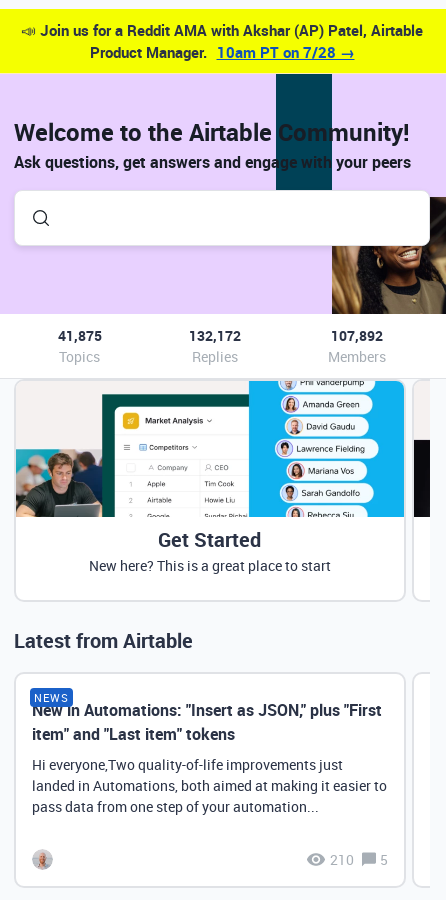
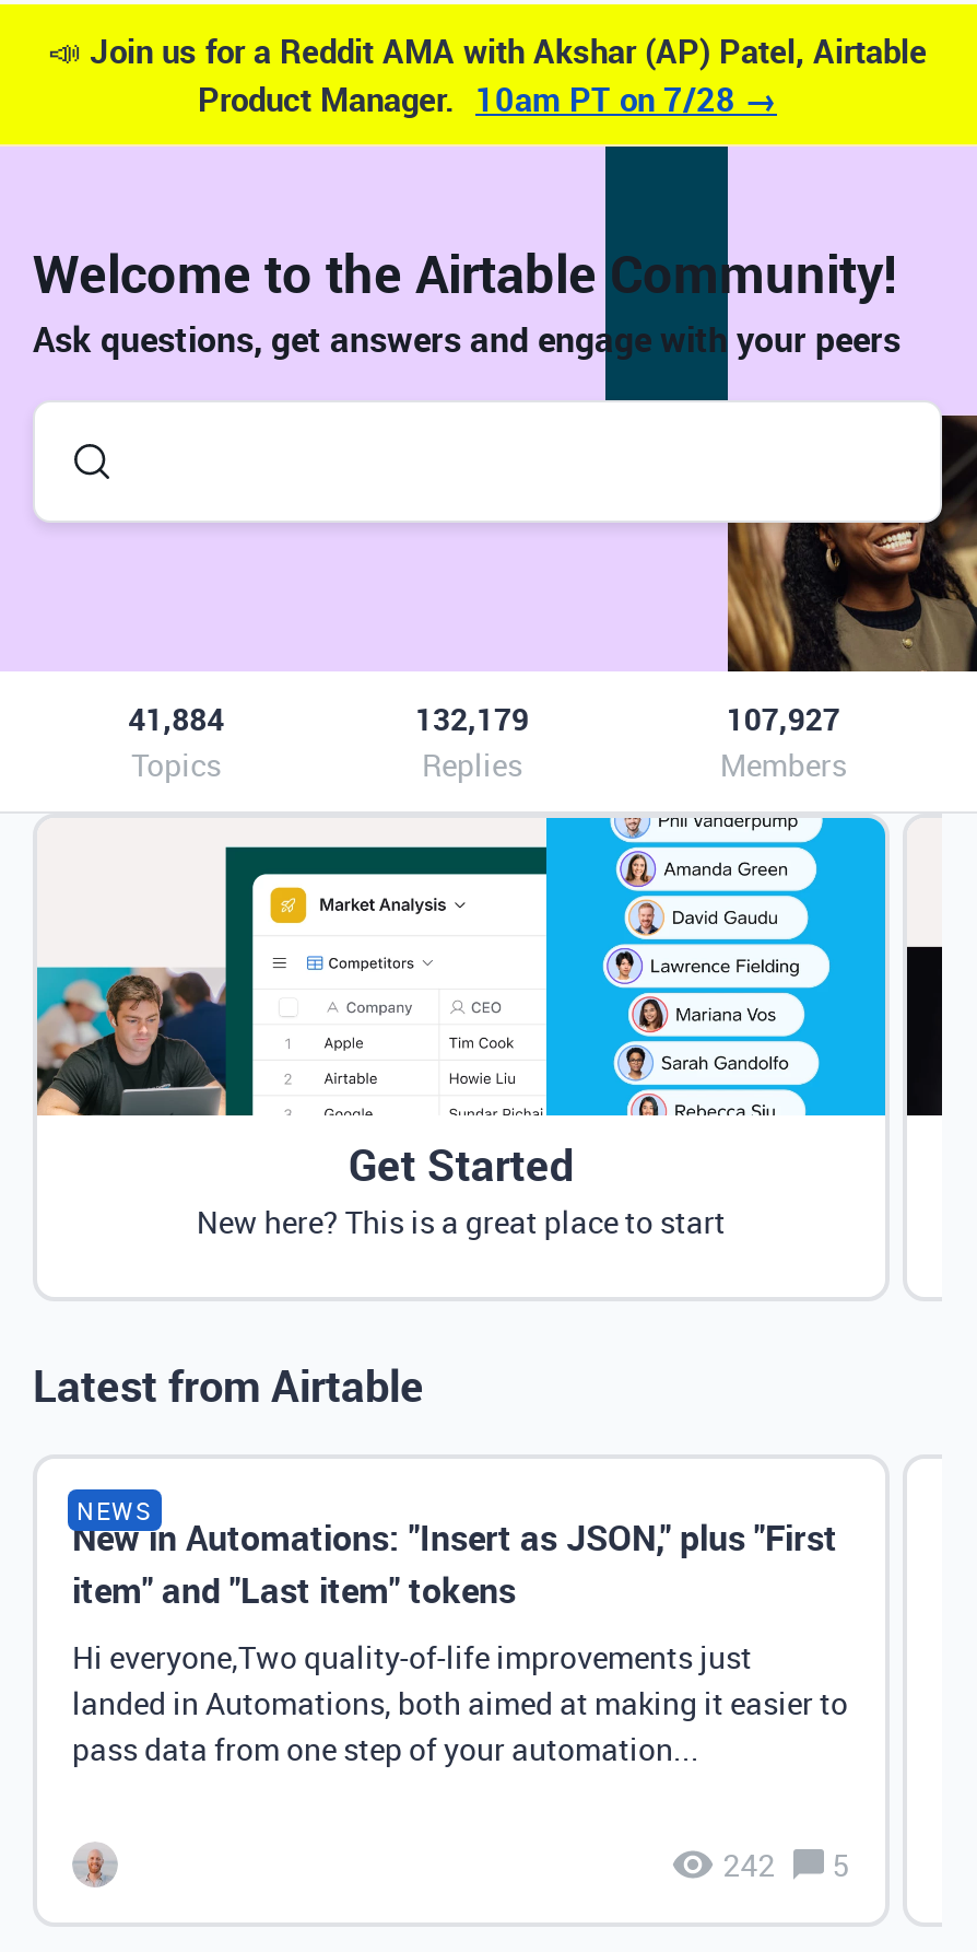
[58,326,102,345] 41,875 -> [128,698,224,739] 41,884
[189,326,241,345] 132,172 -> [415,698,529,739] 132,179
[331,326,383,345] 107,892 -> [726,698,840,739] 107,927
[330,850,388,869] 210 5 -> [723,1844,850,1885] 242 5

